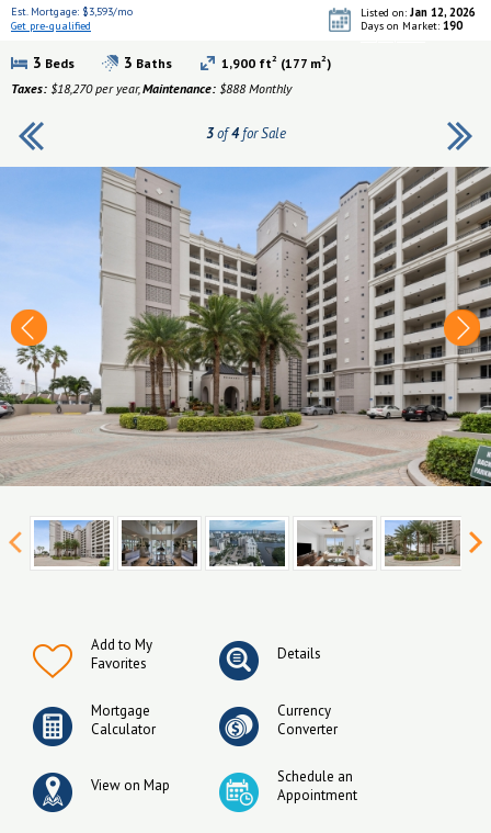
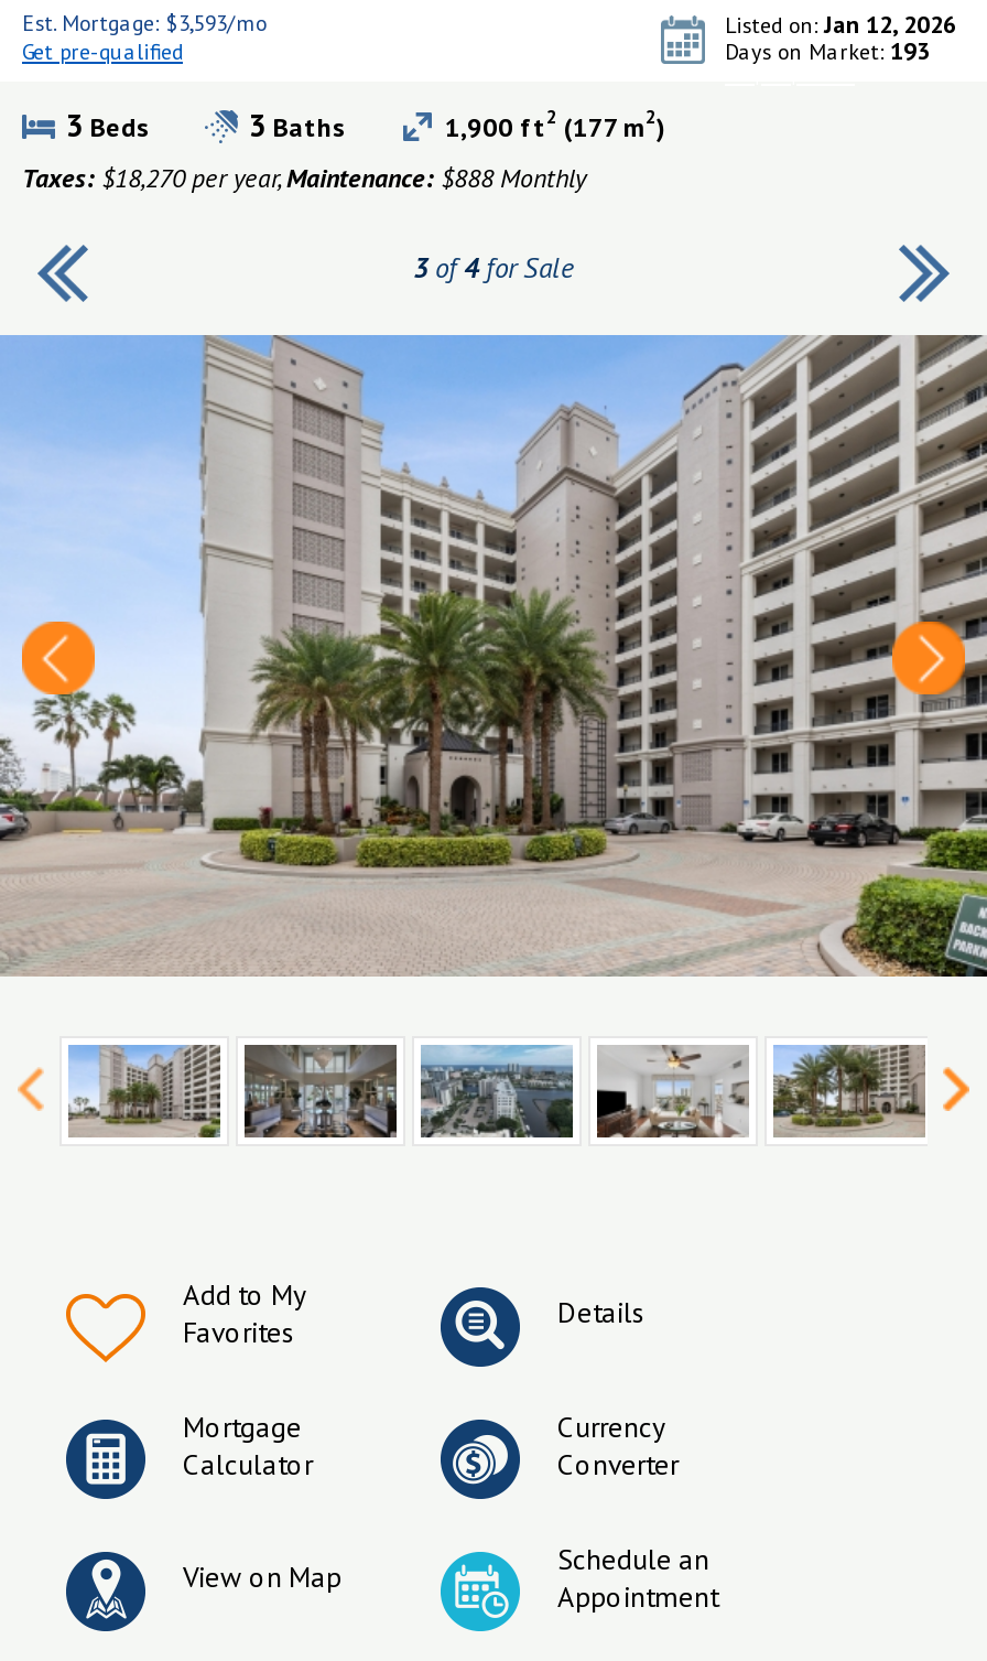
[361,18,463,33] Days on Market: 190 -> [725,35,930,66] Days on Market: 193

